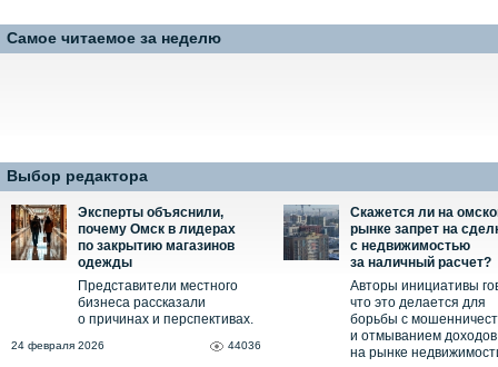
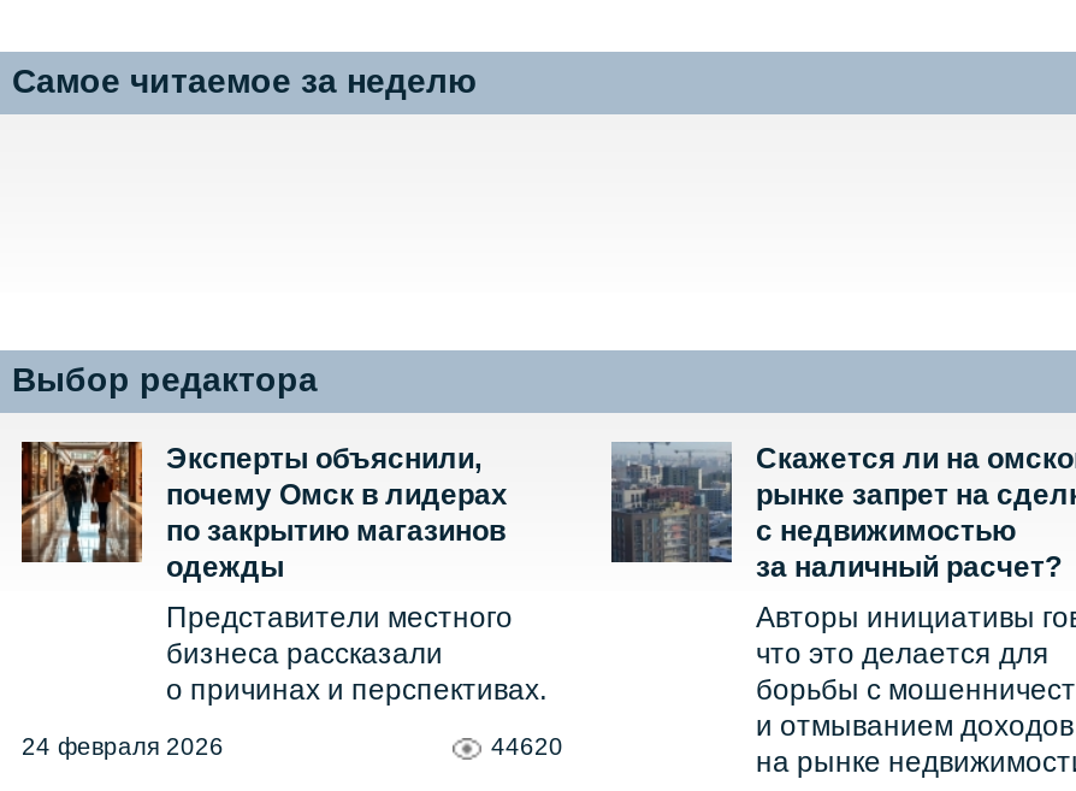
[228,339,261,351] 44036 -> [491,733,563,760] 44620

